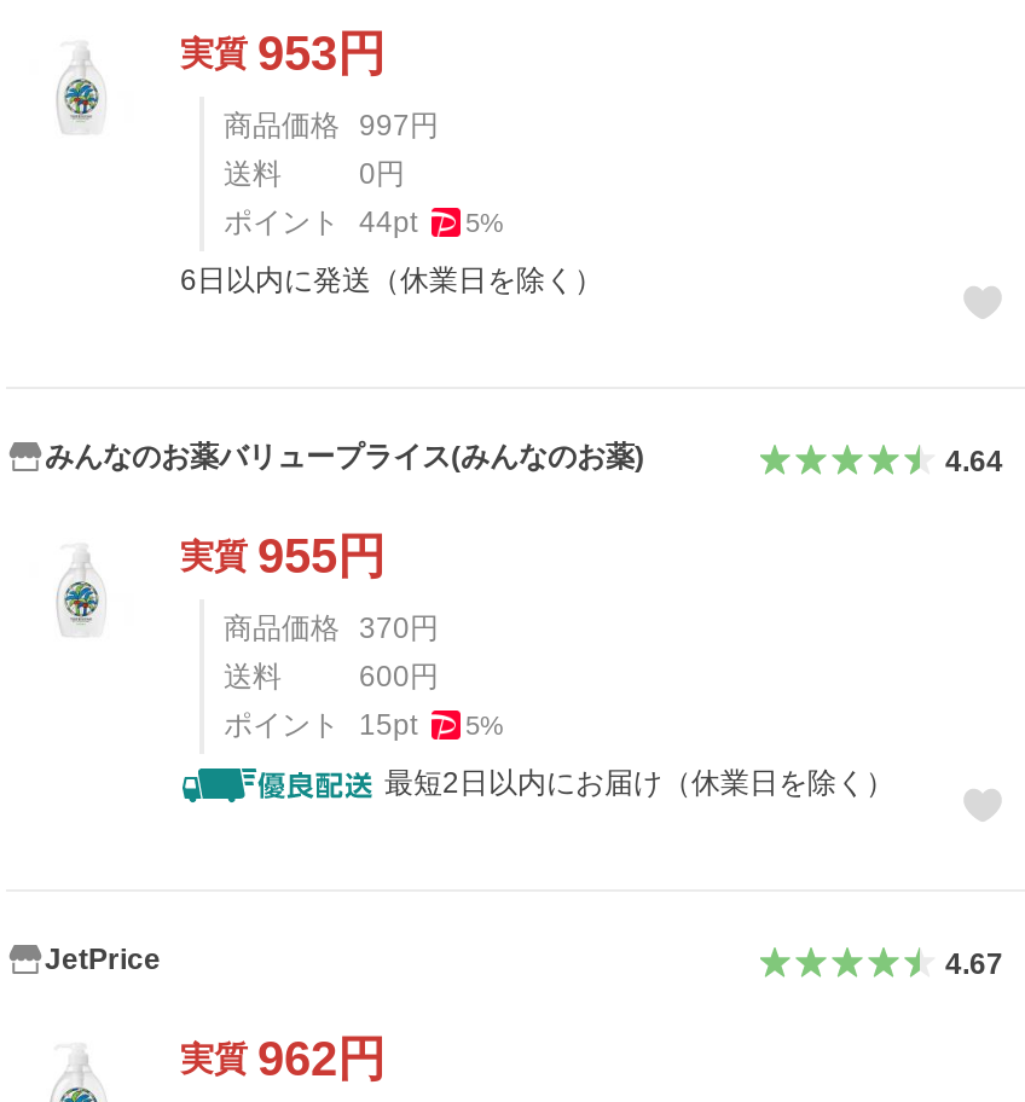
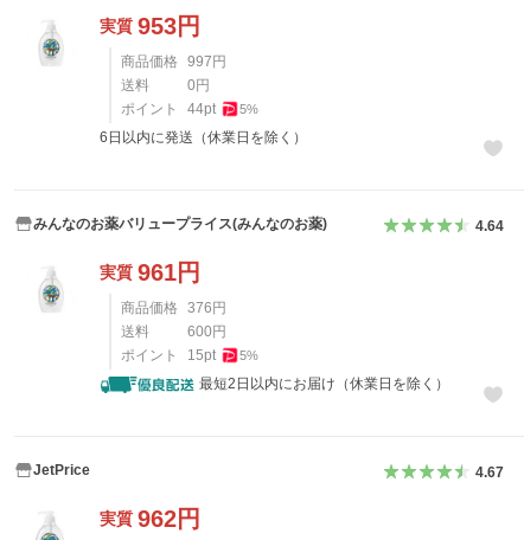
[180,528,386,581] 実質955円 -> [100,259,200,285] 実質961円
[224,610,439,644] 商品価格 370円 -> [121,299,226,316] 商品価格 376円

